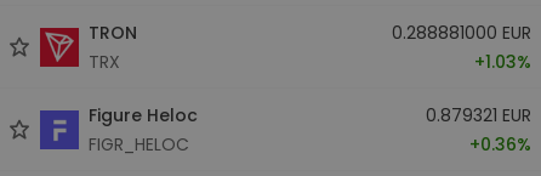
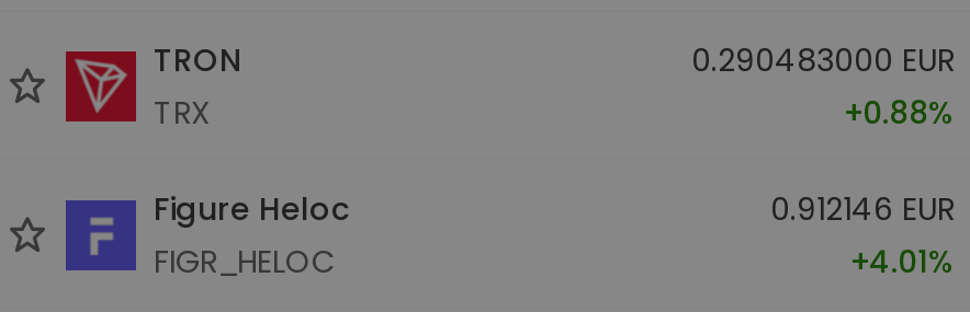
[392,20,531,44] 0.288881000 EUR -> [691,37,955,81] 0.290483000 EUR
[474,49,531,73] +1.03% -> [843,90,955,134] +0.88%
[426,103,531,127] 0.879321 EUR -> [770,186,955,230] 0.912146 EUR
[469,132,531,156] +0.36% -> [849,239,955,282] +4.01%

